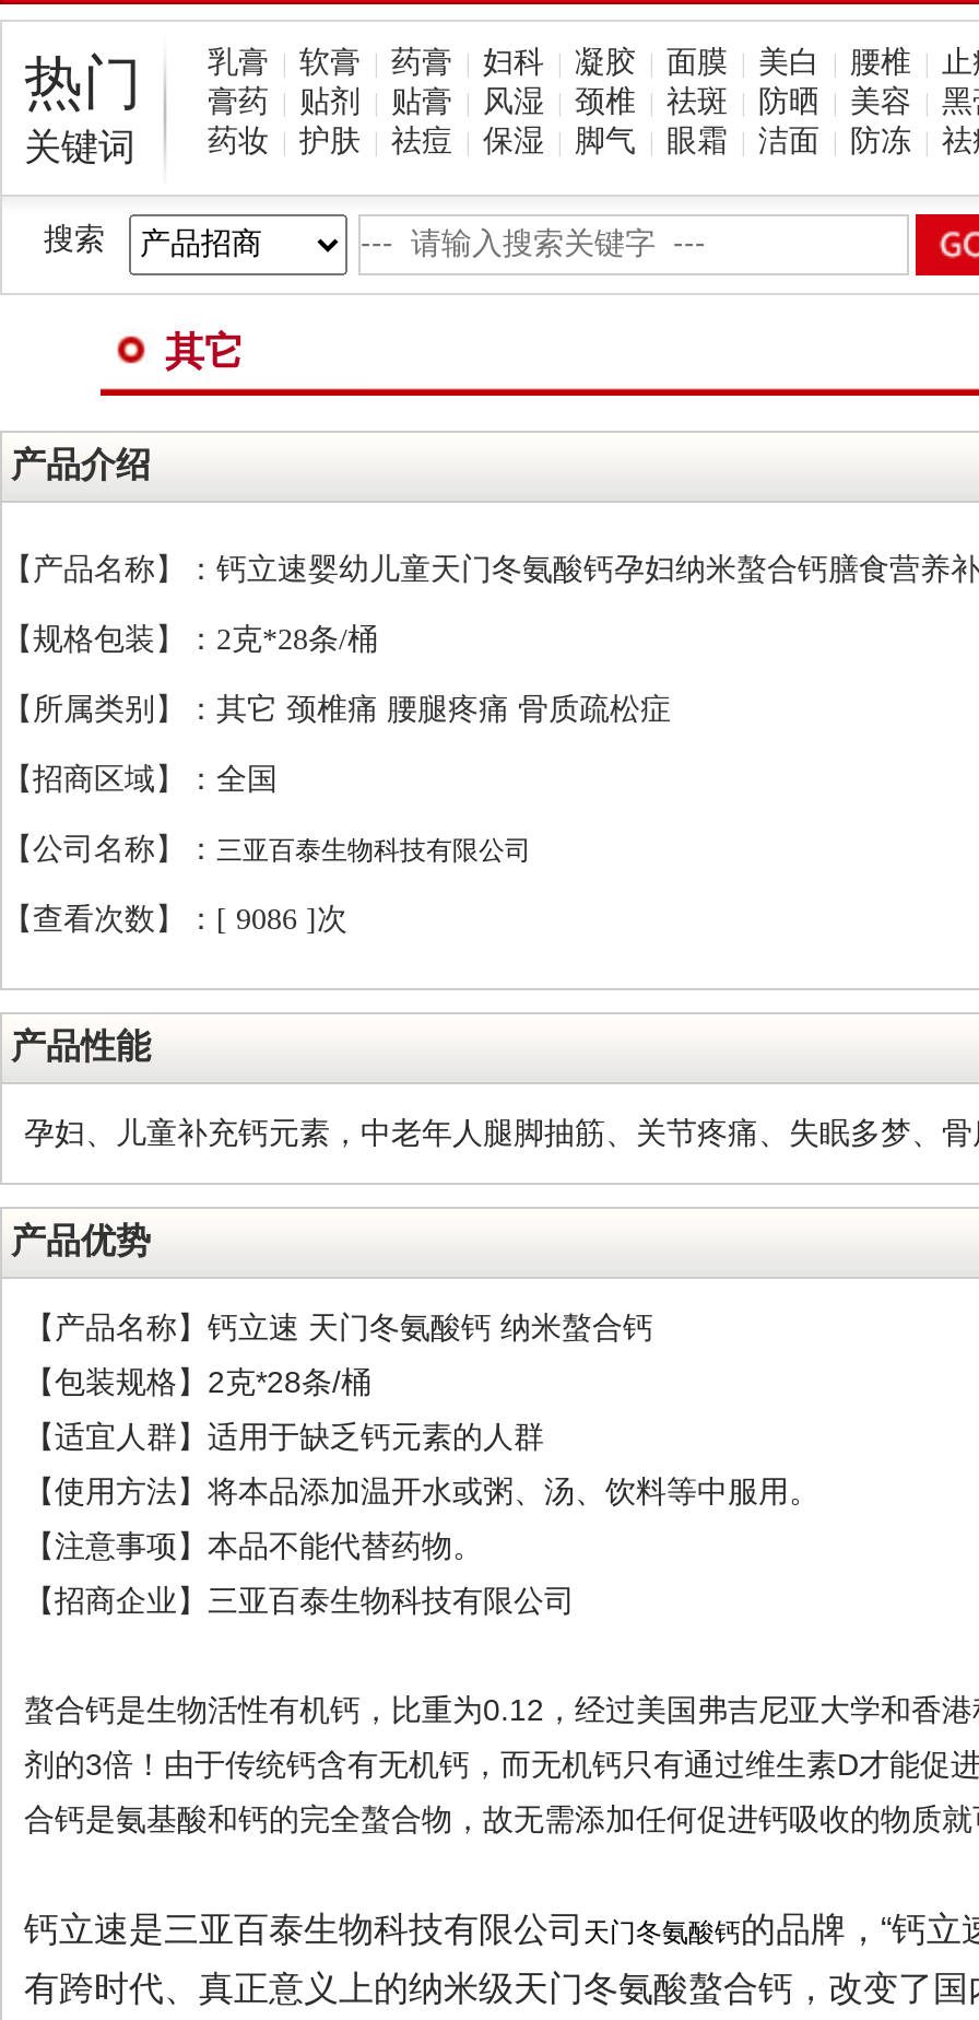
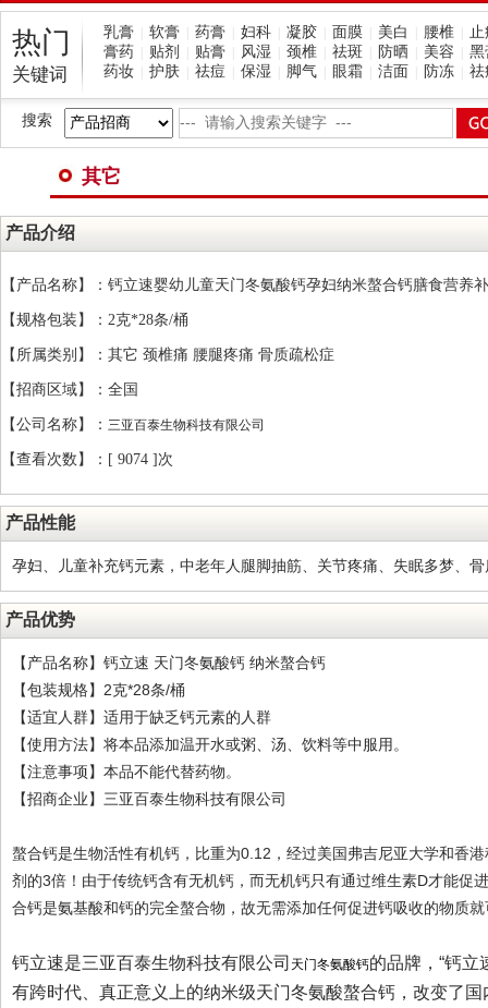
[2,903,347,936] 【查看次数】：[9086 ]次 -> [1,451,173,467] 【查看次数】：[9074 ]次

